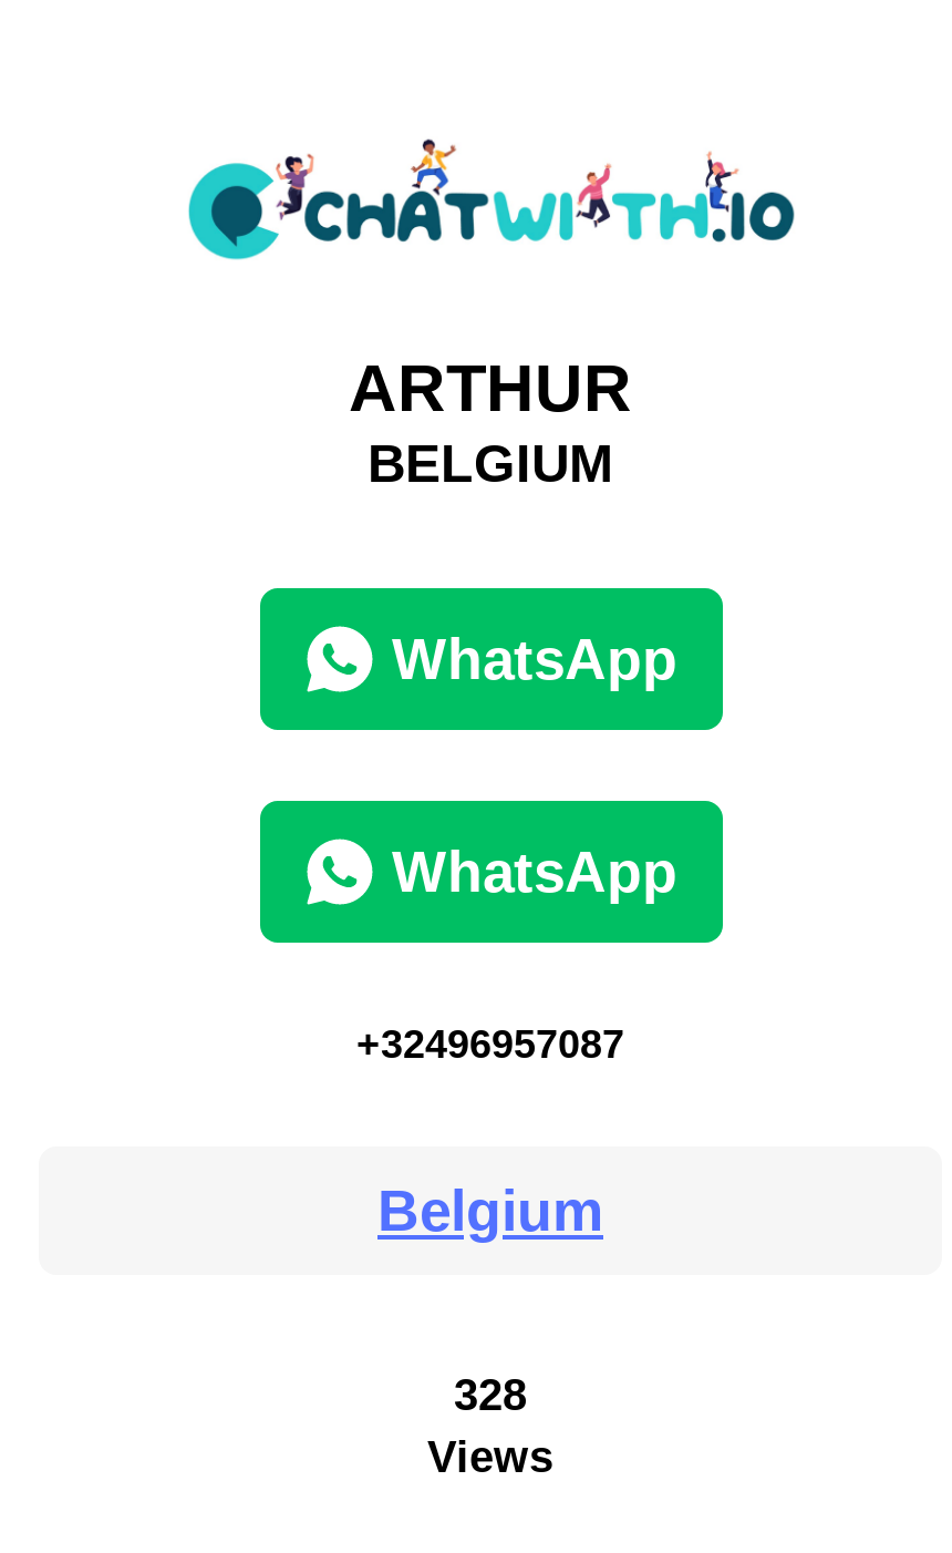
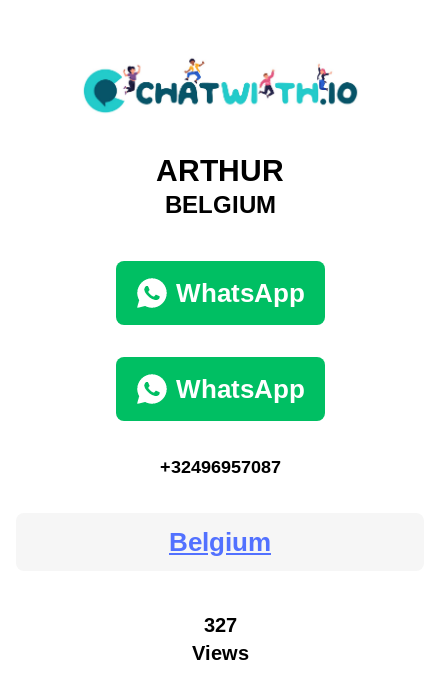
[454,1370,527,1419] 328 -> [203,614,236,636] 327

